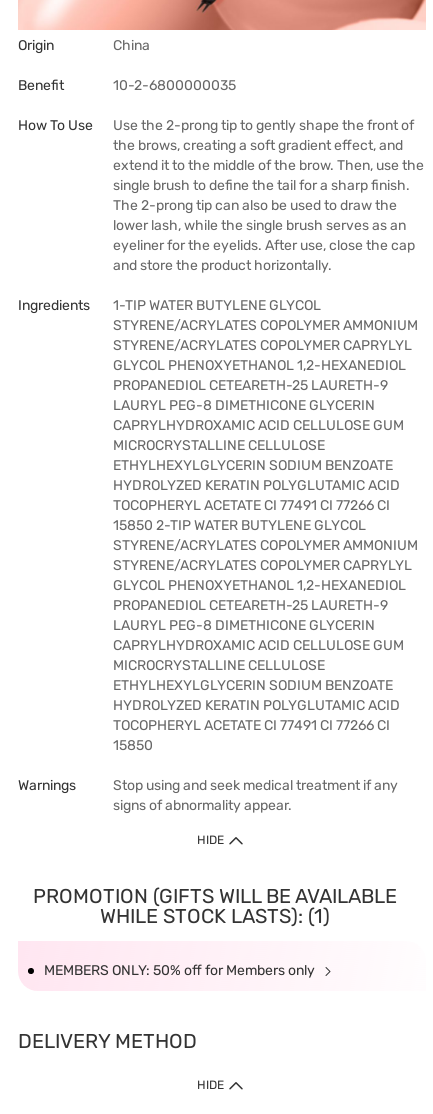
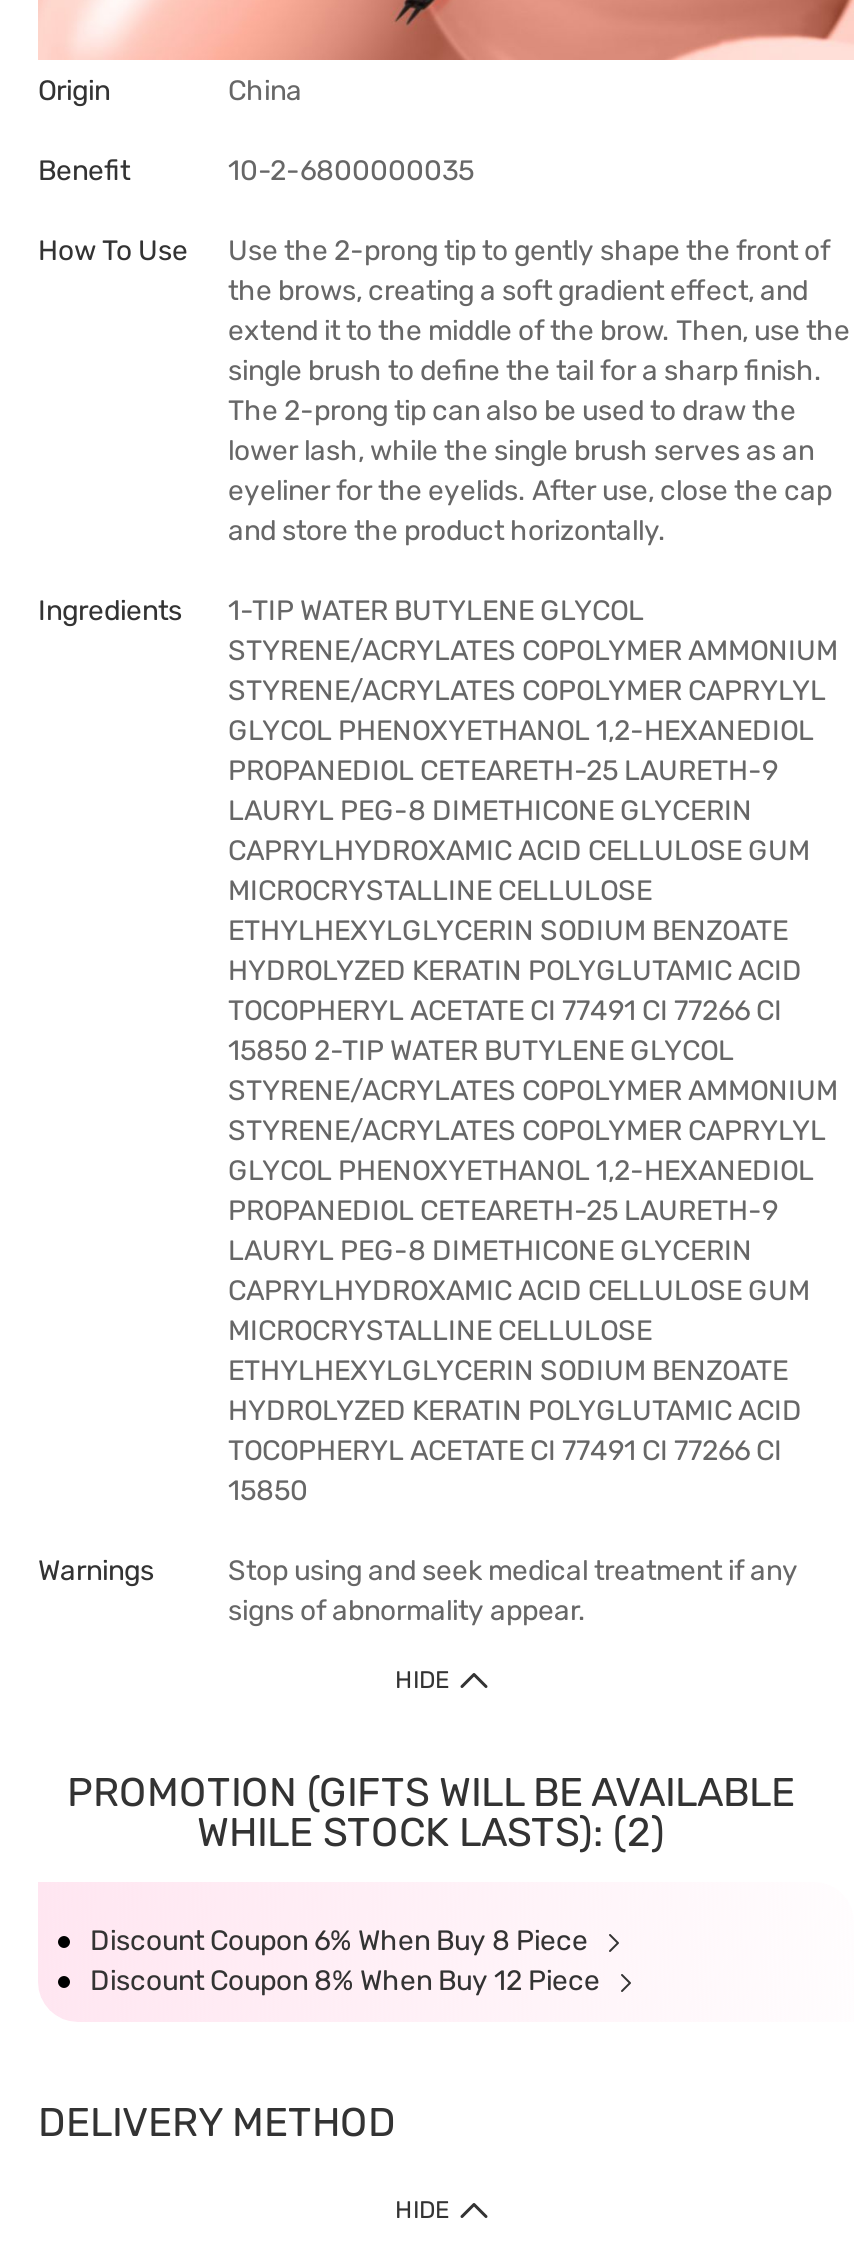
[99,904,329,928] WHILE STOCK LASTS): (1) -> [197,1808,665,1856] WHILE STOCK LASTS): (2)
[44,962,318,979] MEMBERS ONLY: 50% off for Members only -> [90,1924,606,1998] Discount Coupon 6% When Buy 8 Piece | Discount Coupon 8% When Buy 12 Piece

